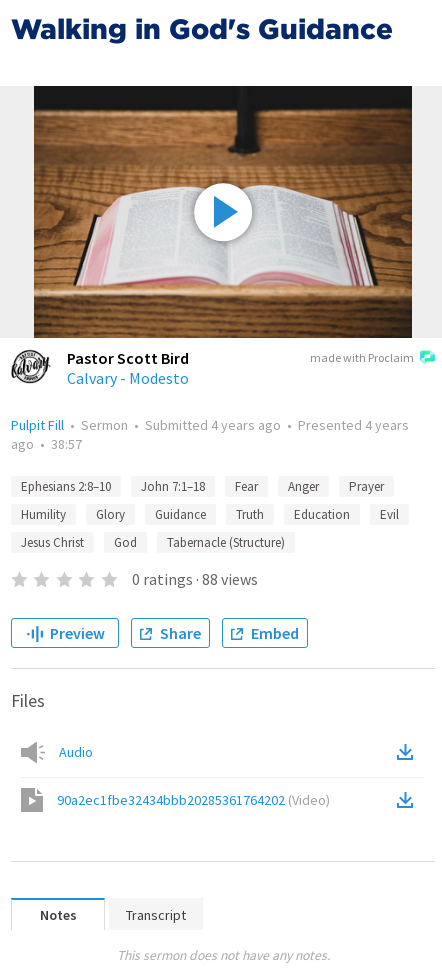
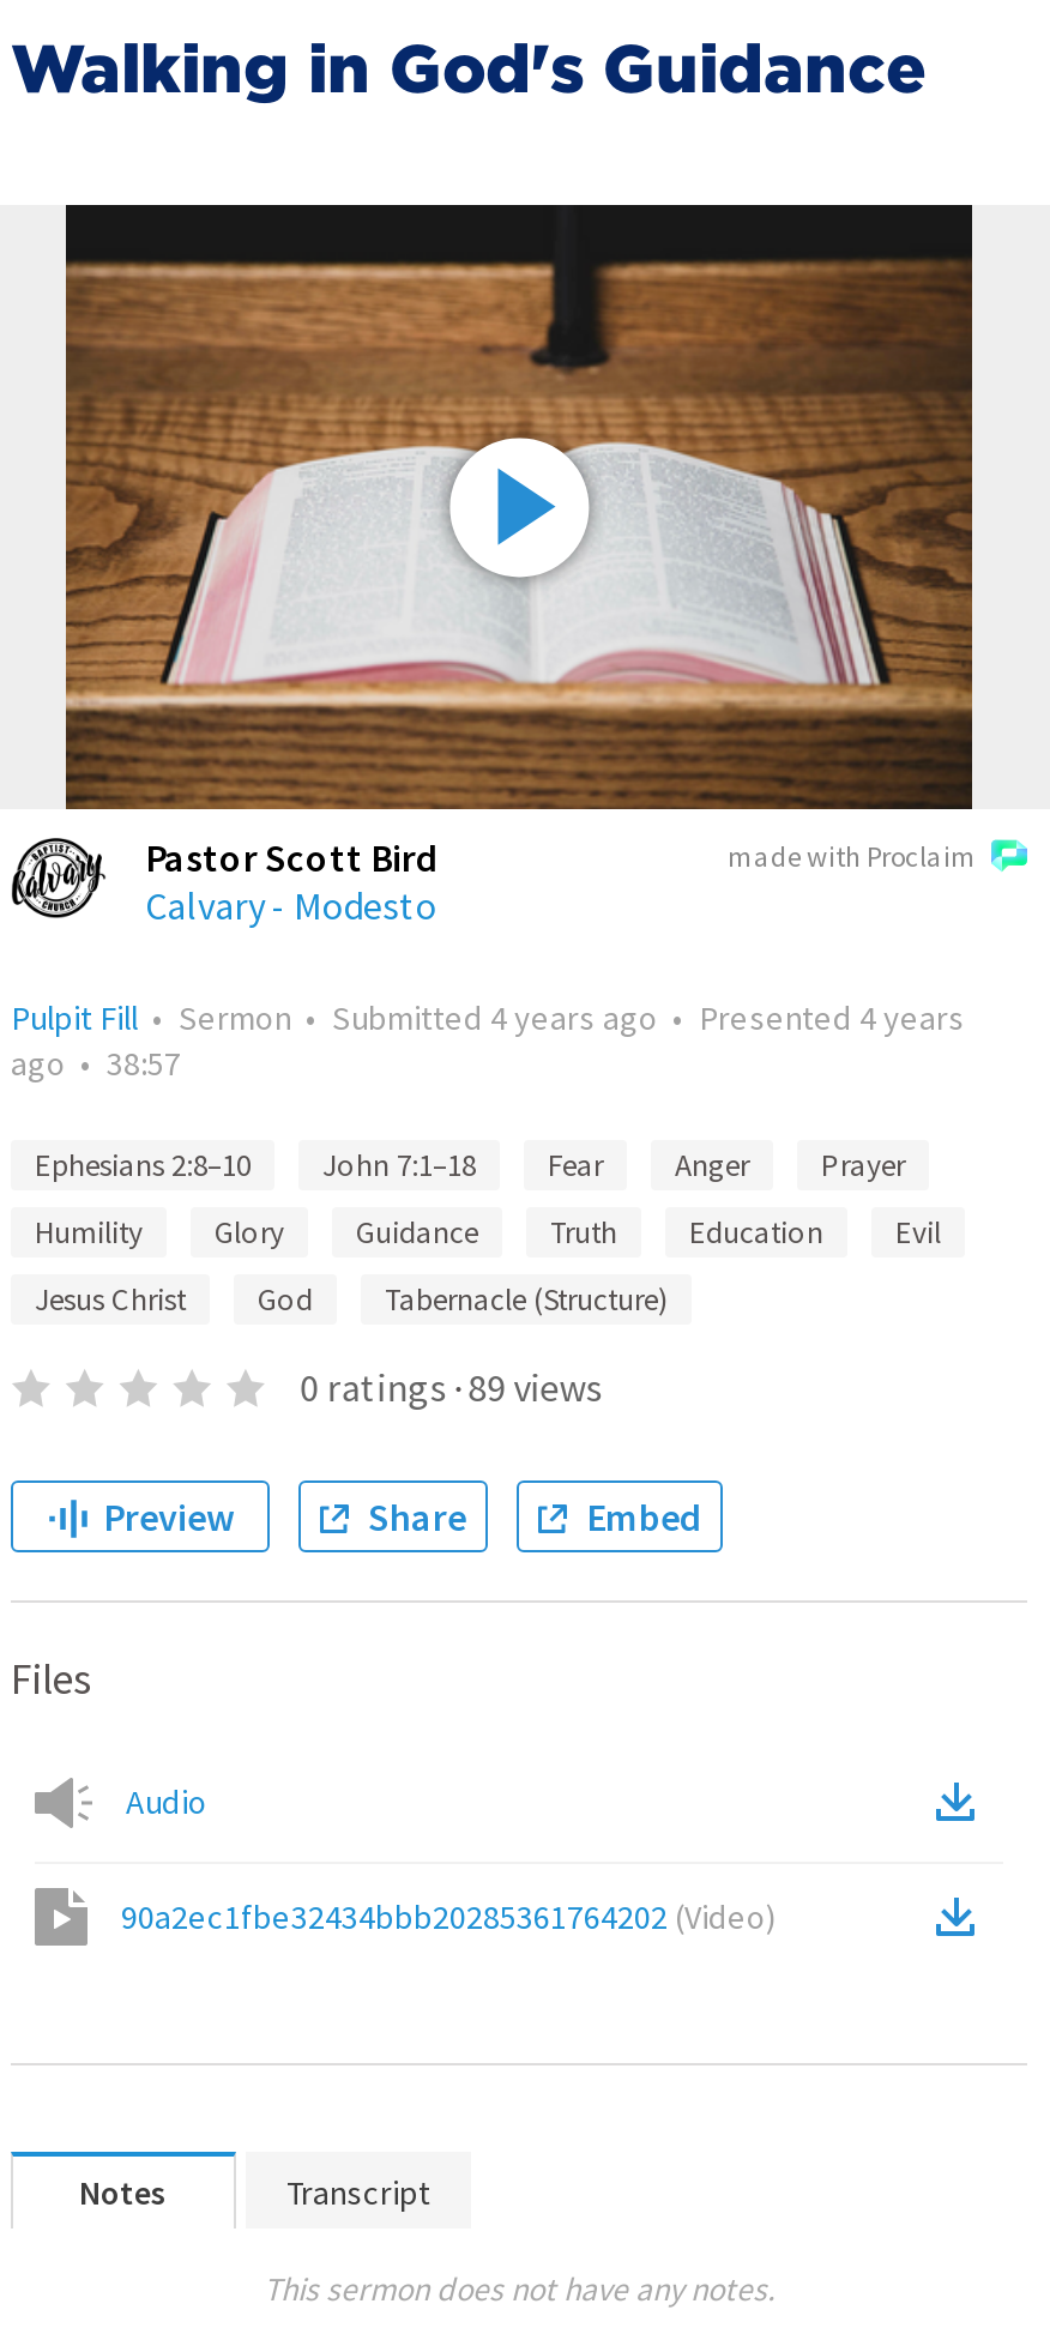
[132,569,258,589] 0 ratings · 88 views -> [300,1363,602,1411] 0 ratings · 89 views

